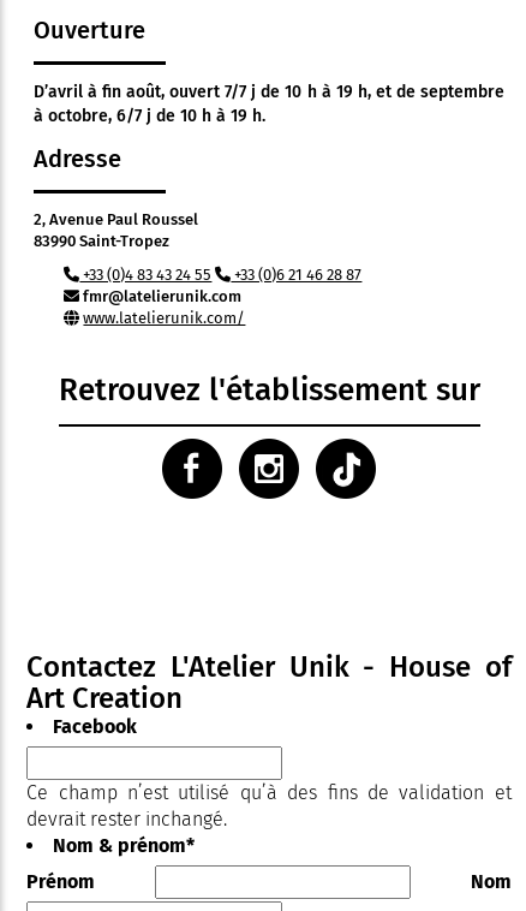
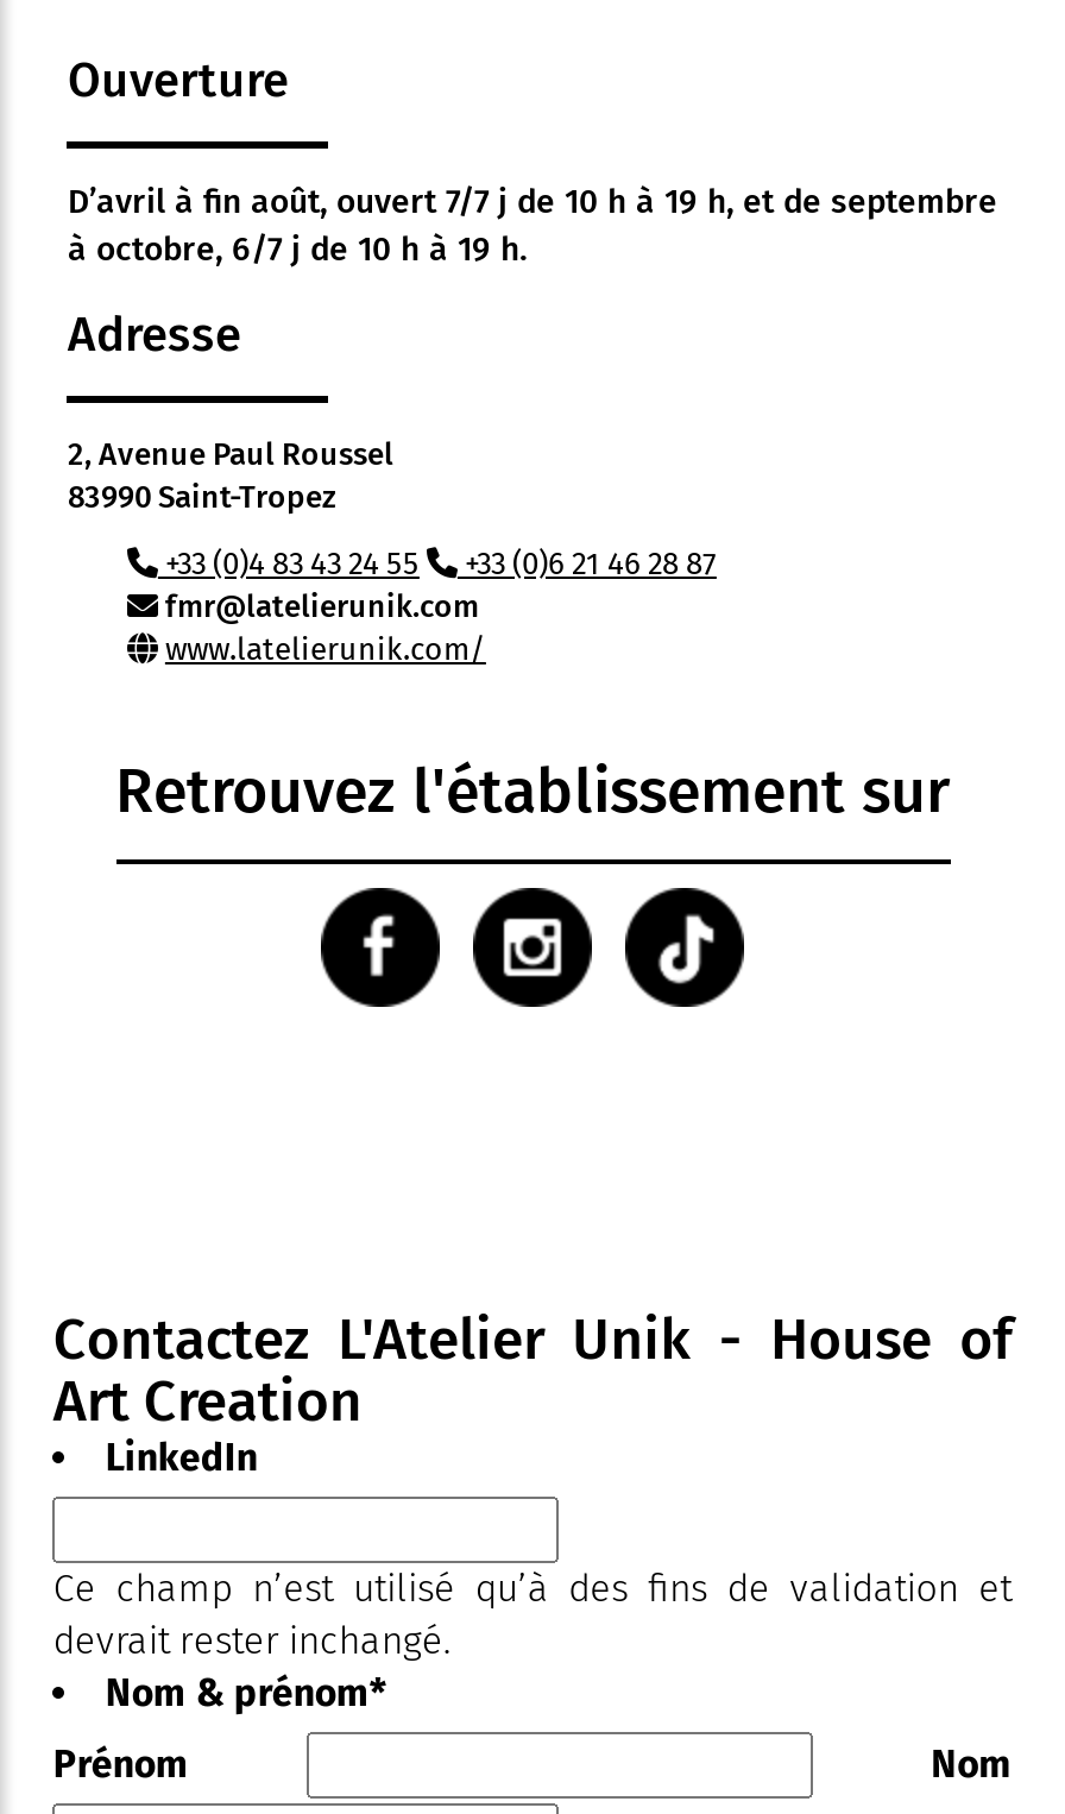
[53,715,137,738] Facebook -> [106,1435,258,1480] LinkedIn

